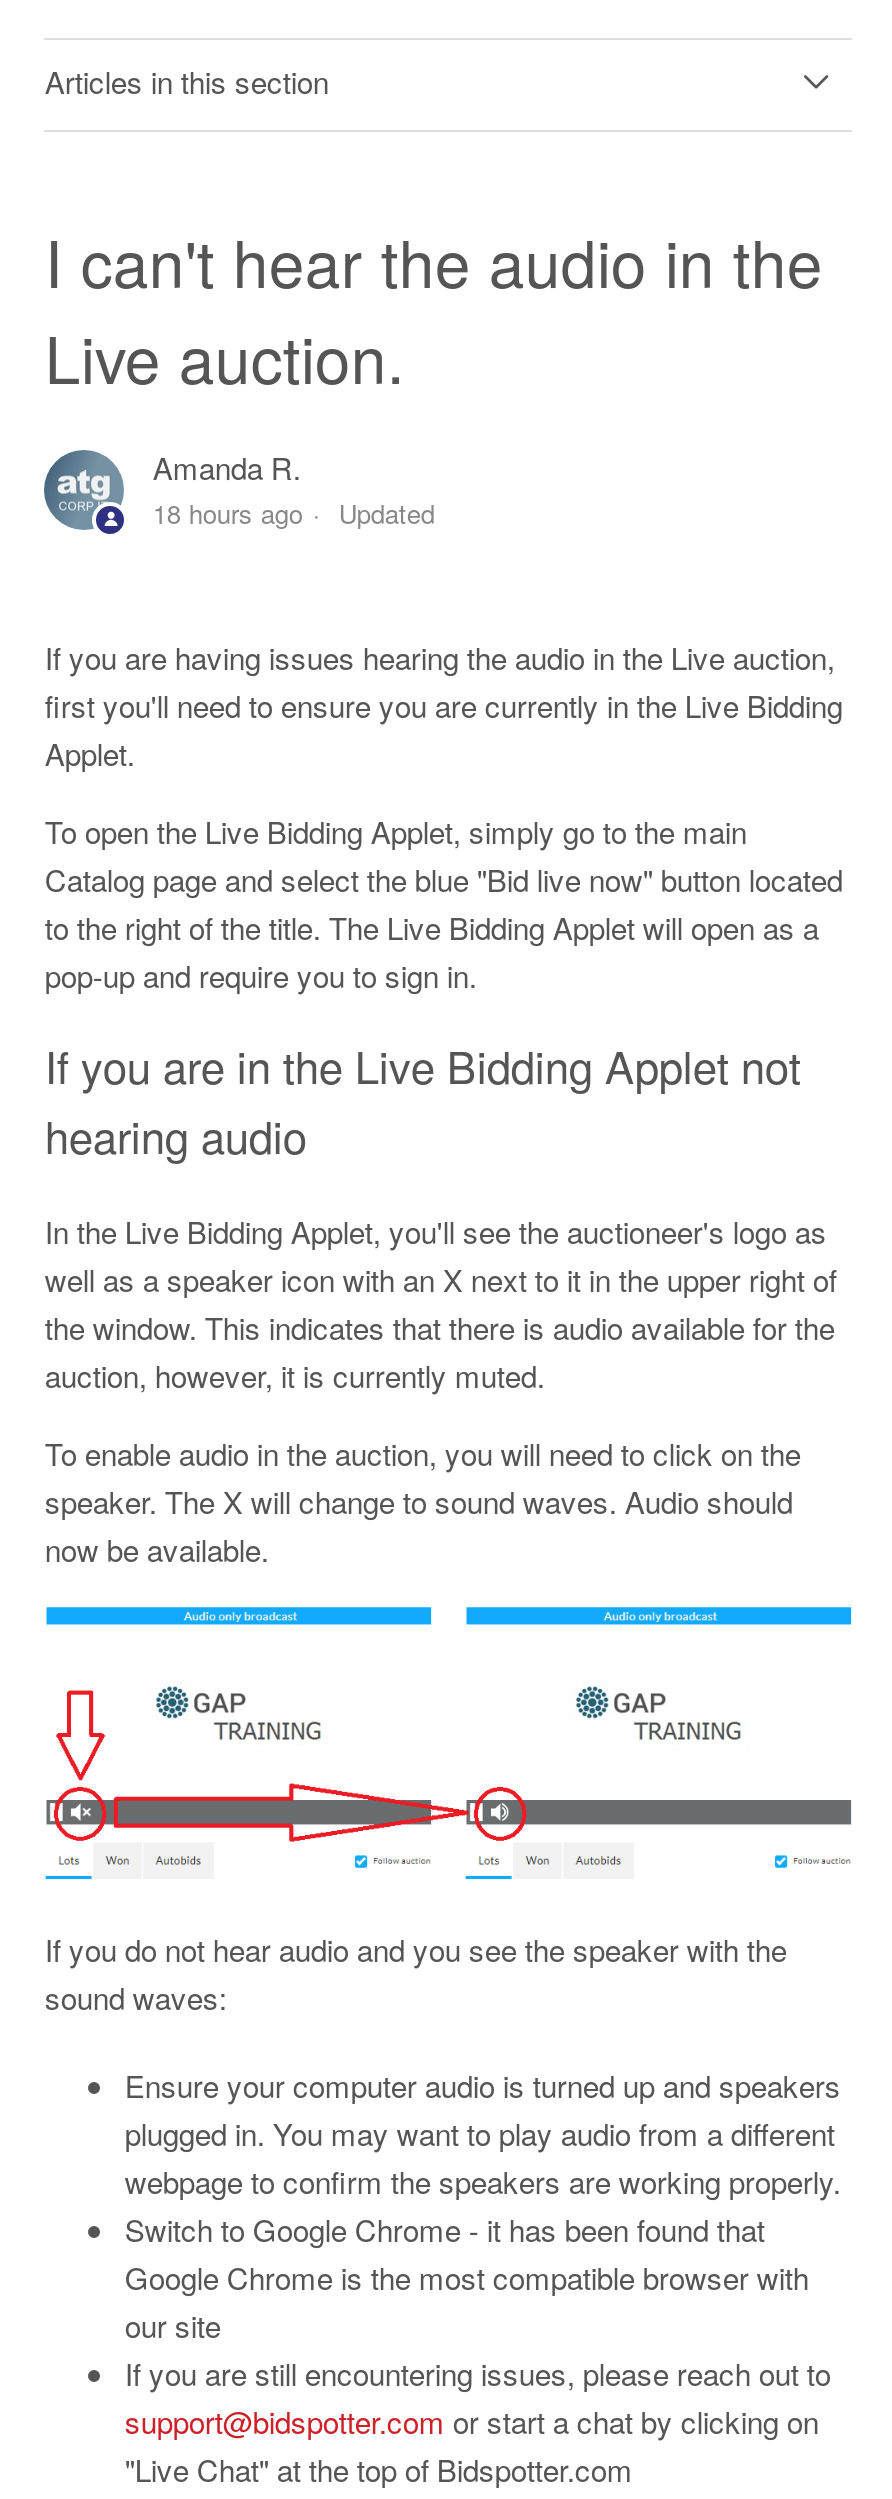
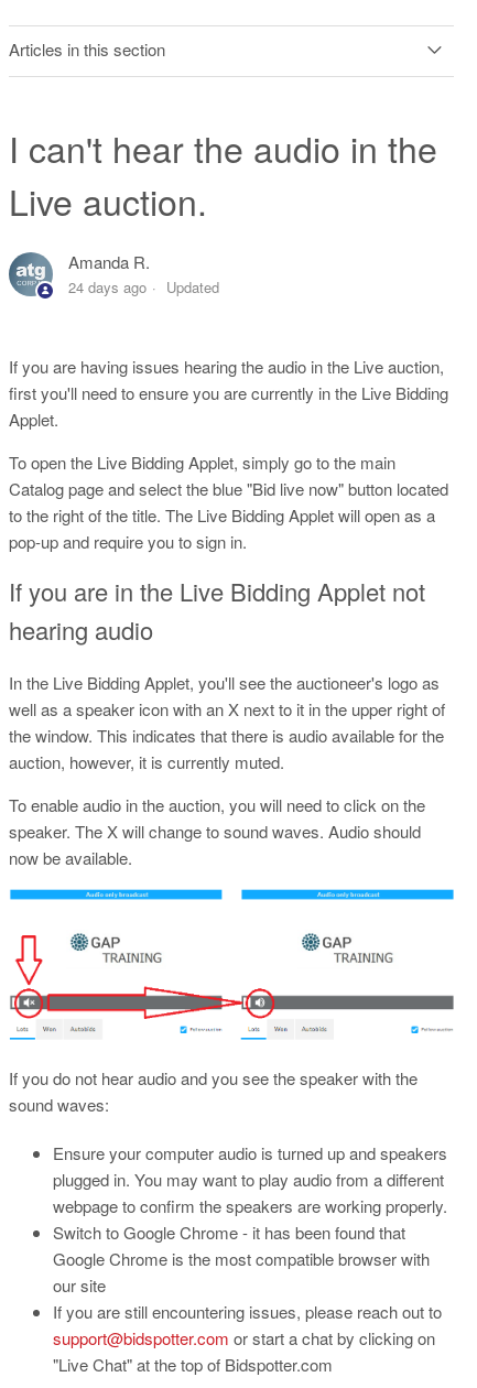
[153,495,435,533] 18 hours ago Updated -> [69,277,220,298] 24 days ago Updated

